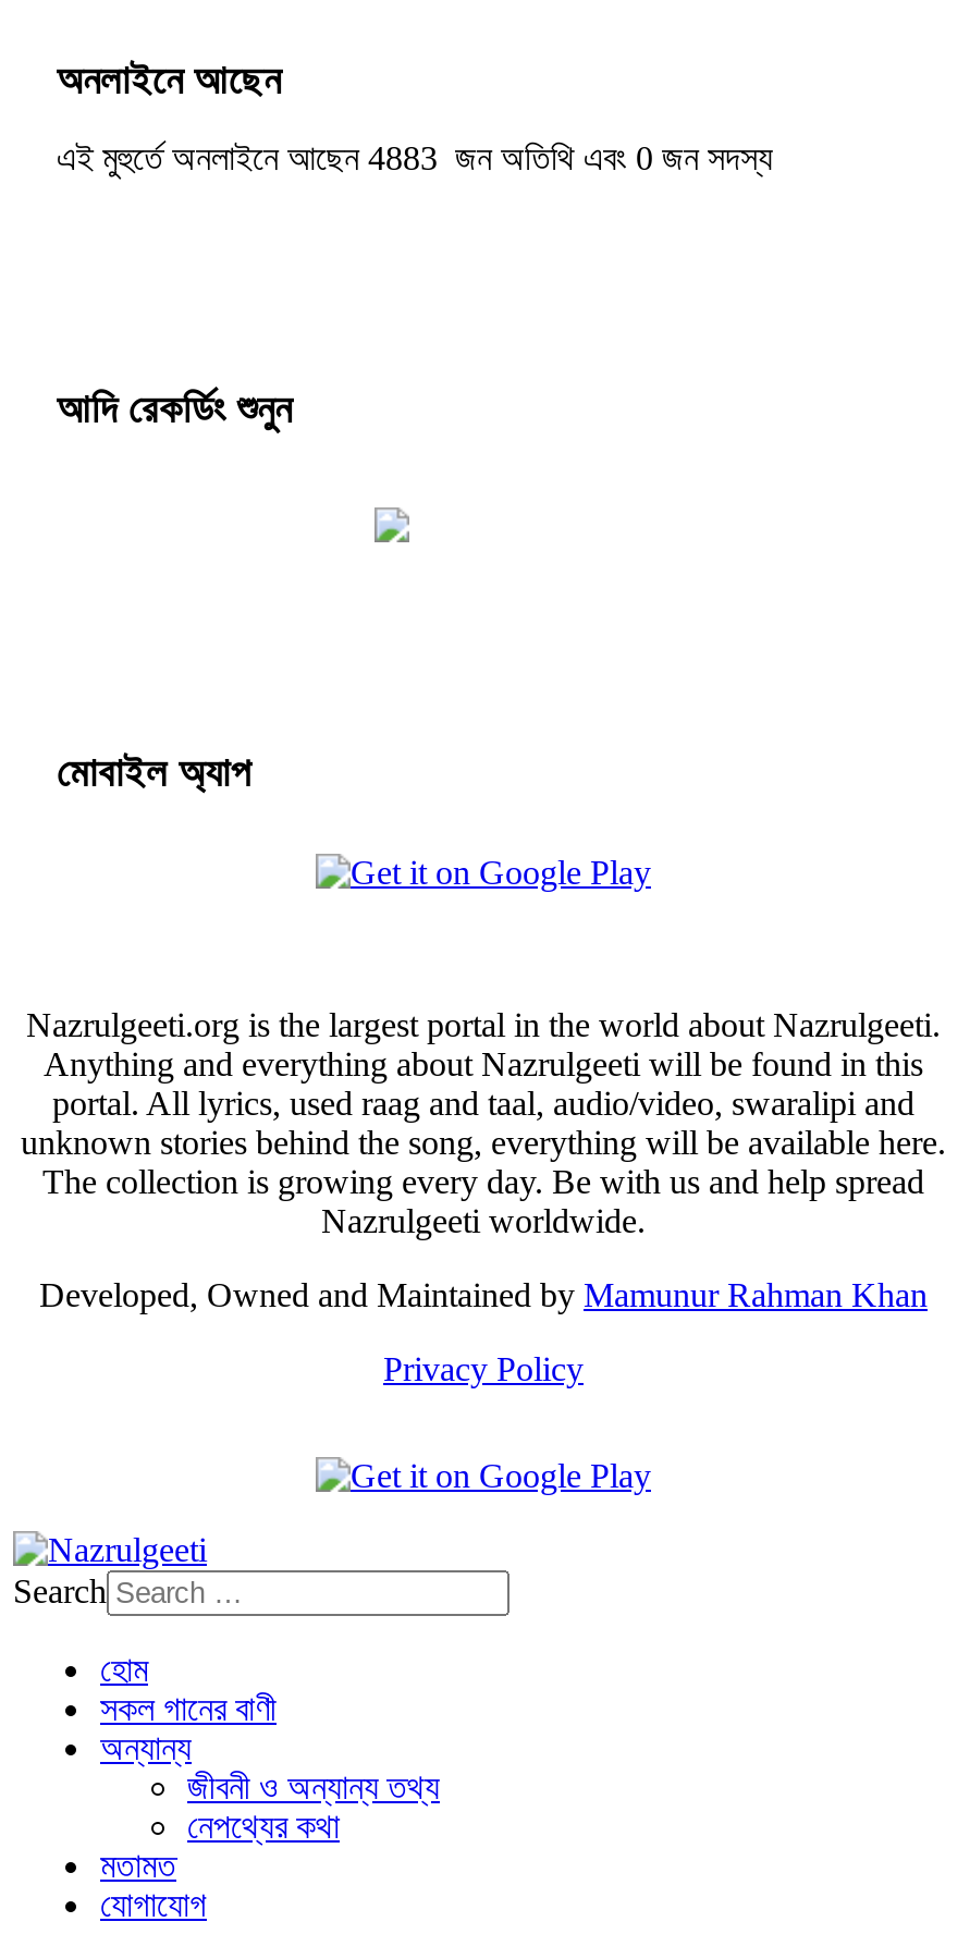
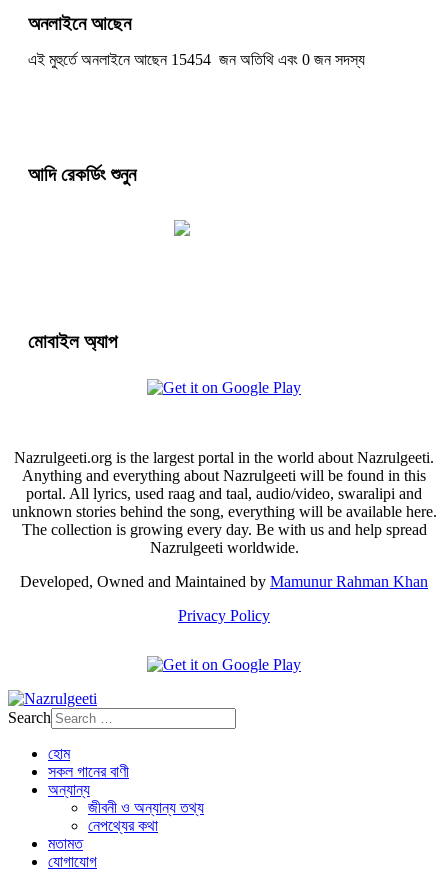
[57,140,773,177] এই মুহুর্তে অনলাইনে আছেন 4883 জন অতিথি এবং 0 জন সদস্য -> [28,51,365,68] এই মুহুর্তে অনলাইনে আছেন 15454 জন অতিথি এবং 0 জন সদস্য

